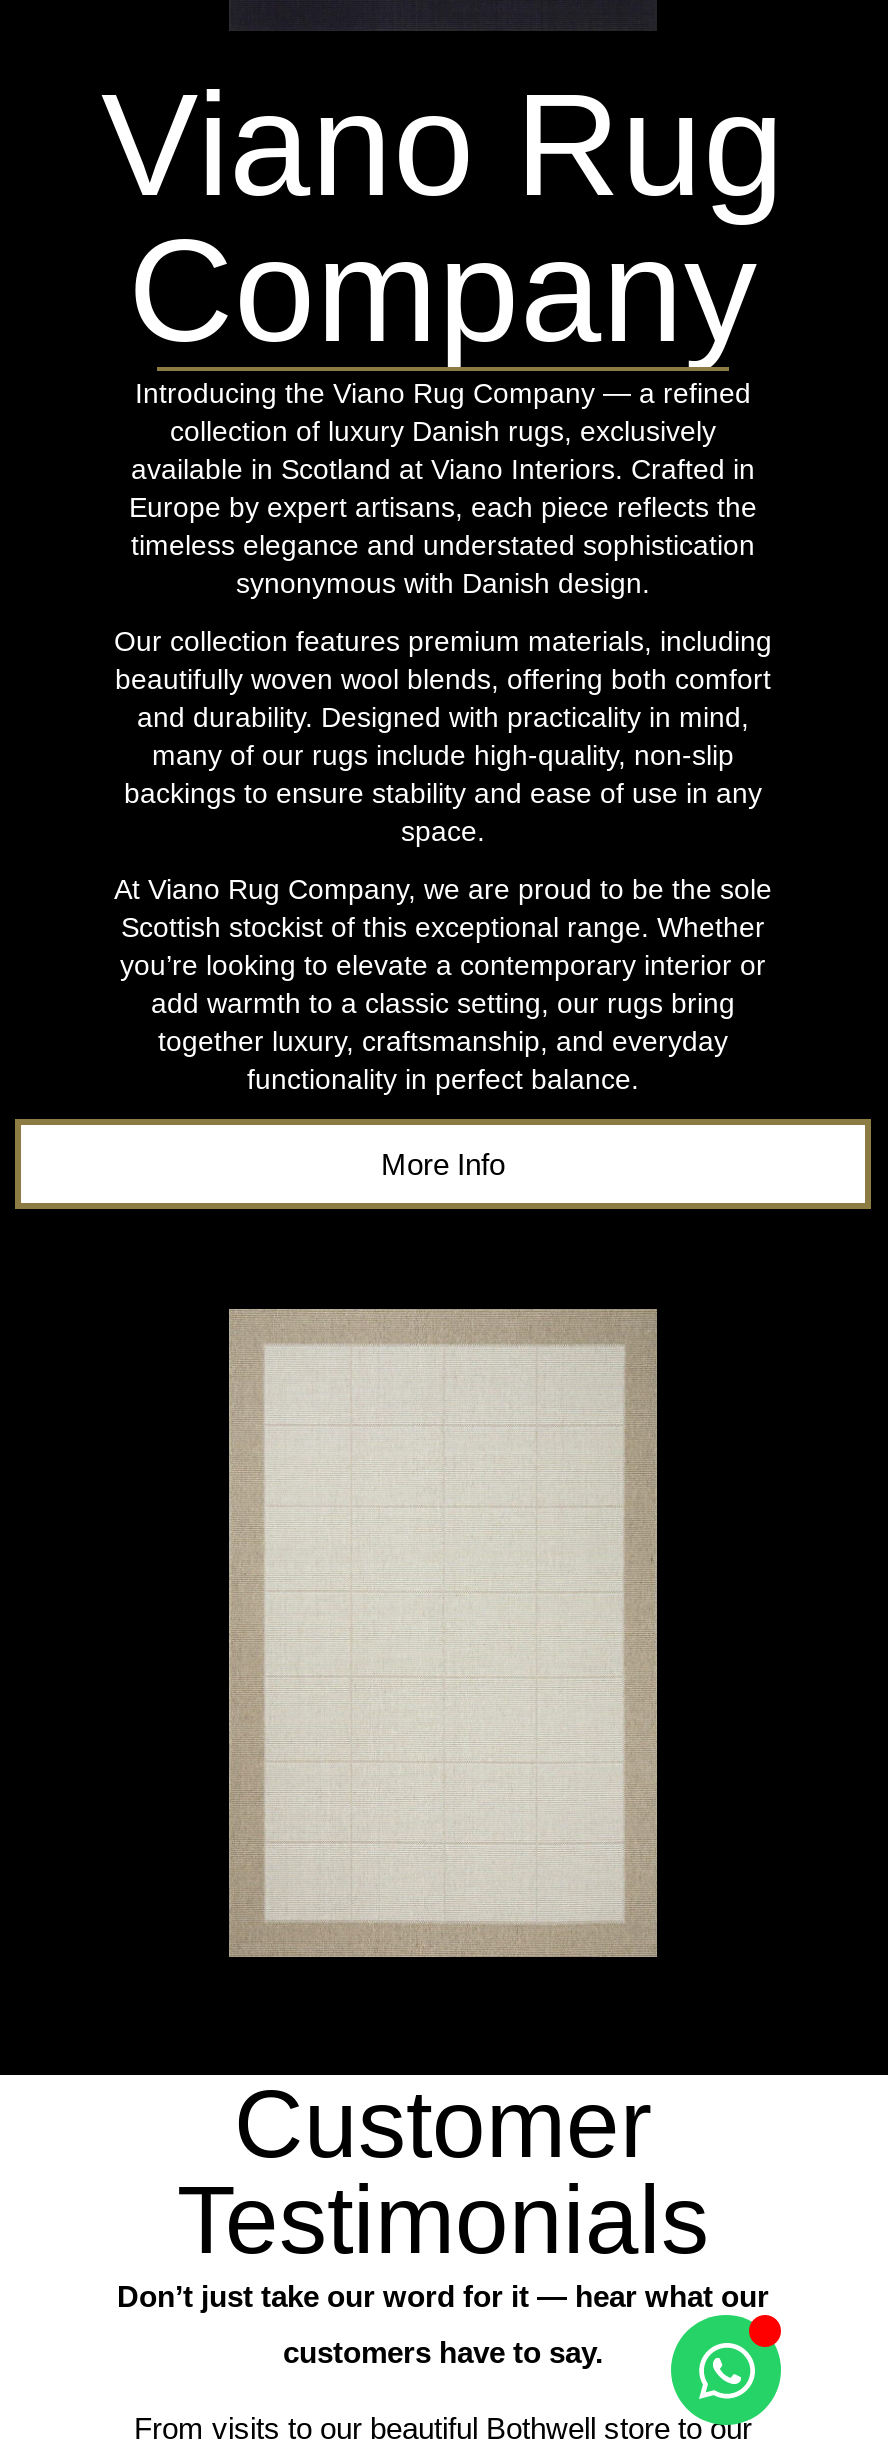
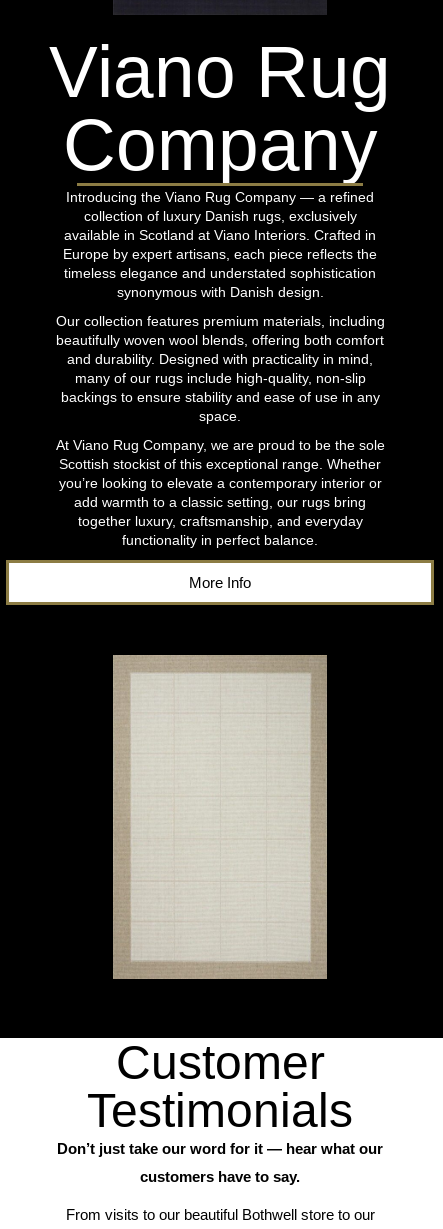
[669,2318,783,2416] [image] -> none

